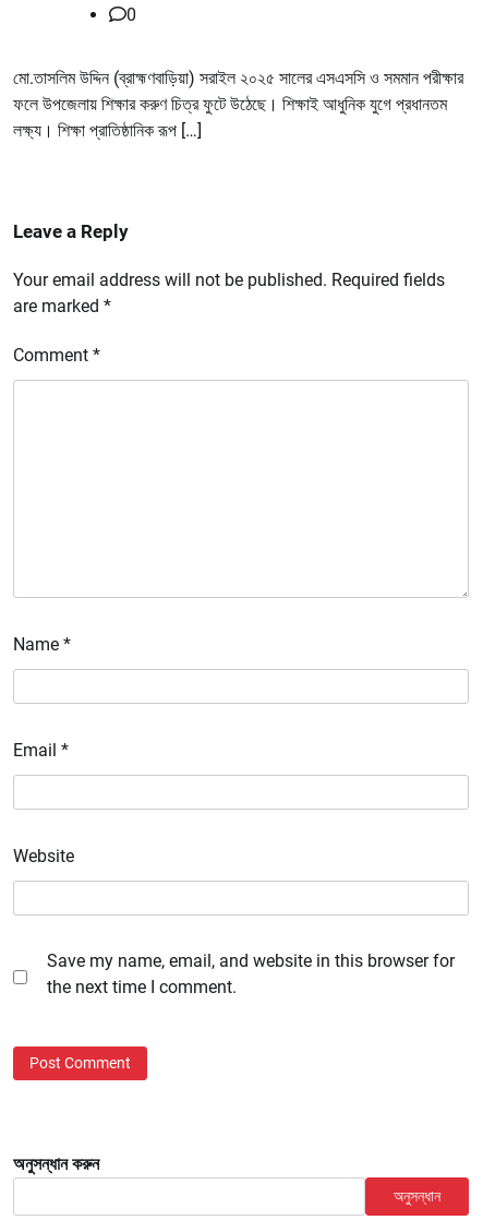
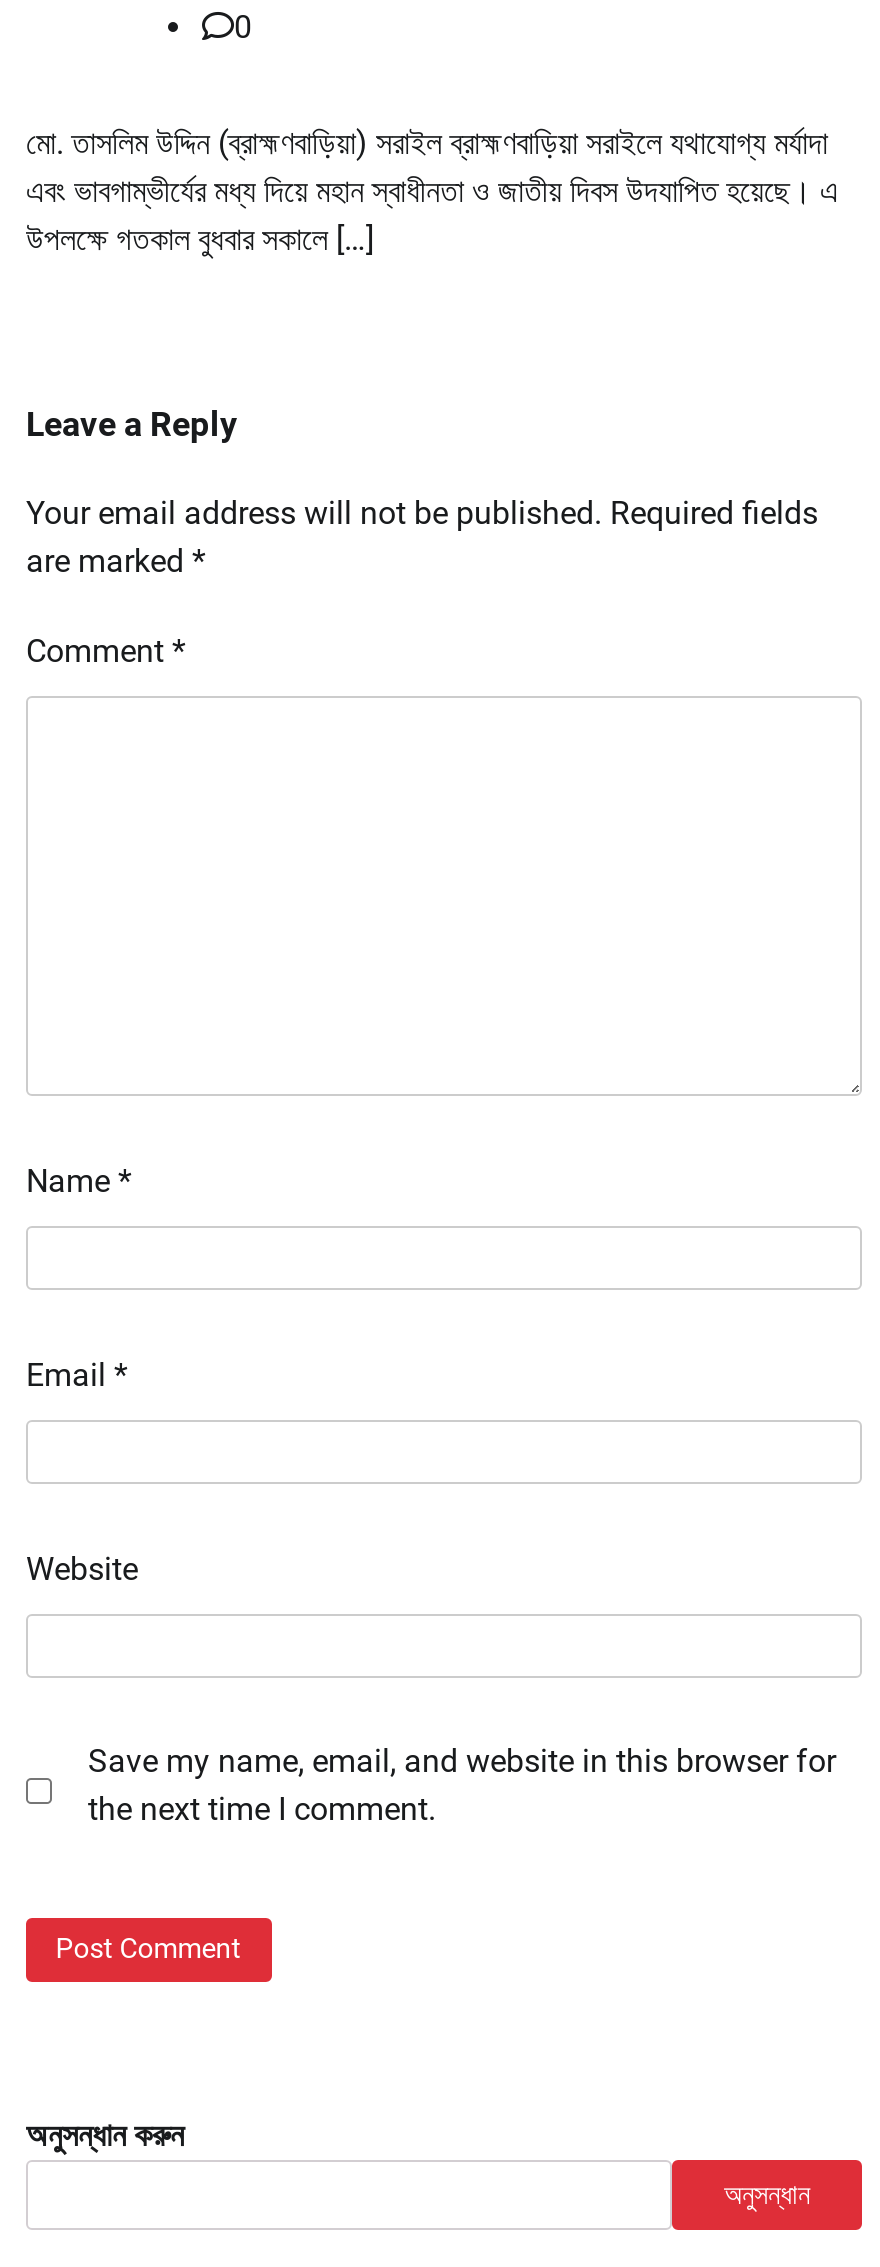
[13,68,463,141] মো.তাসলিম উদ্দিন (ব্রাহ্মণবাড়িয়া) সরাইল ২০২৫ সালের এসএসসি ও সমমান পরীক্ষার | ফলে উপজেলায় শিক্ষার করুণ চিত্র ফুটে উঠেছে। শিক্ষাই আধুনিক যুগে প্রধানতম | লক্ষ্য। শিক্ষা প্রাতিষ্ঠানিক রূপ […] -> [26,124,838,258] মো. তাসলিম উদ্দিন (ব্রাহ্মণবাড়িয়া) সরাইল ব্রাহ্মণবাড়িয়া সরাইলে যথাযোগ্য মর্যাদা | এবং ভাবগাম্ভীর্যের মধ্য দিয়ে মহান স্বাধীনতা ও জাতীয় দিবস উদযাপিত হয়েছে। এ | উপলক্ষে গতকাল বুধবার সকালে […]

